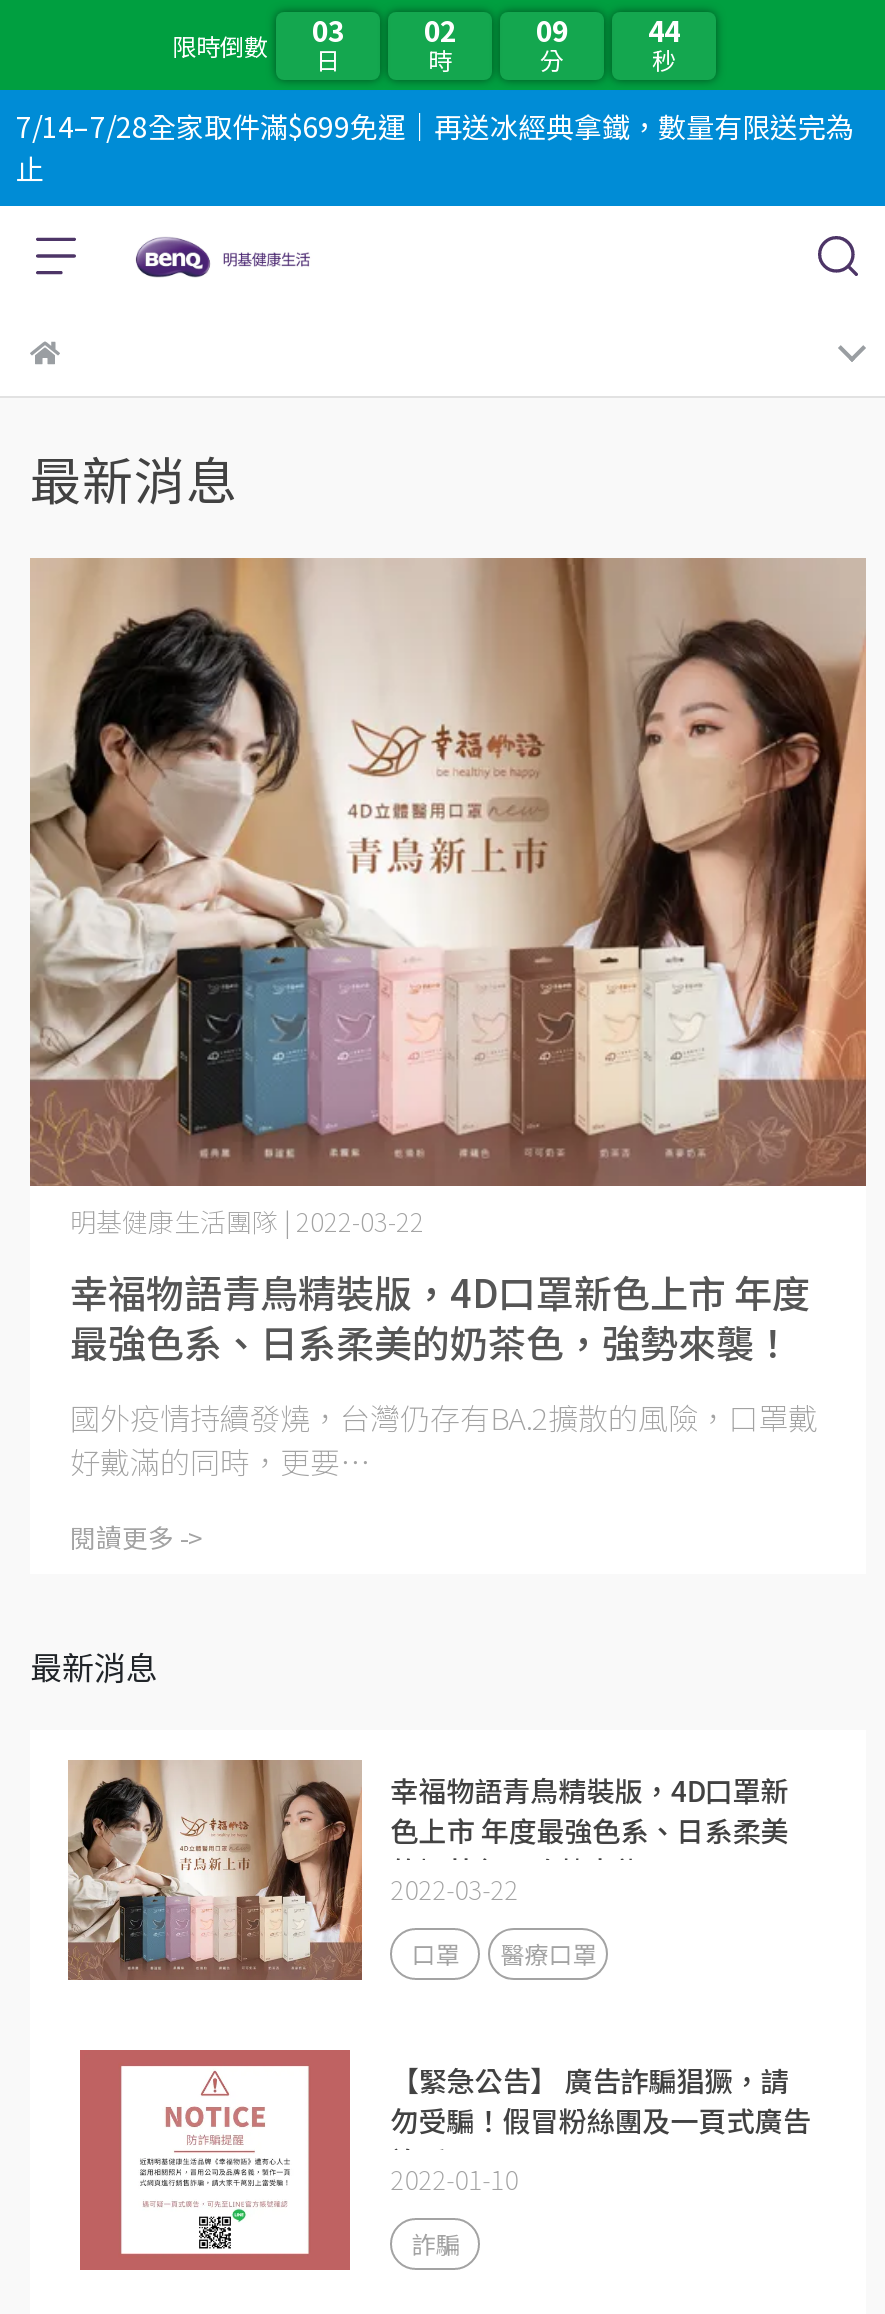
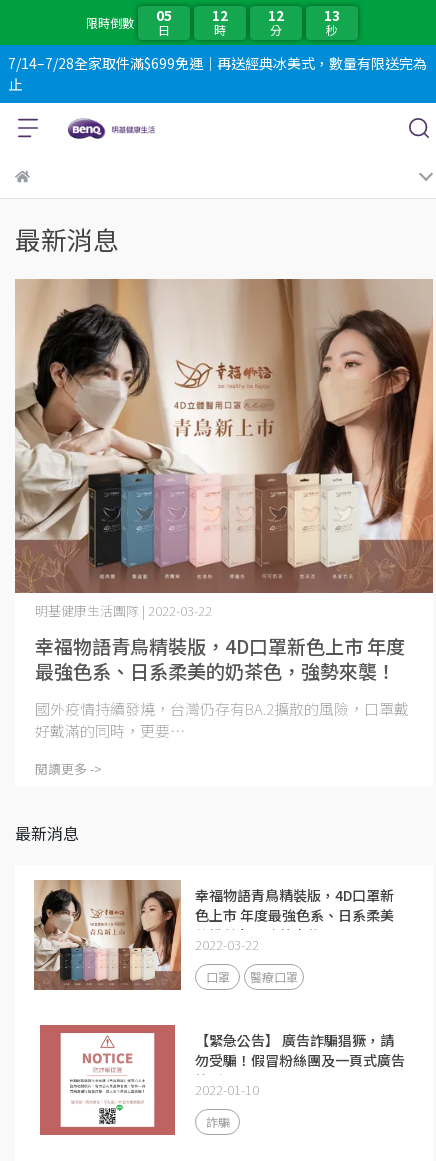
[312,9,344,49] 03 -> [156,4,172,24] 05
[424,9,456,49] 02 -> [212,4,228,24] 12
[536,9,568,49] 09 -> [268,4,284,24] 12
[648,9,680,49] 44 -> [324,4,340,24] 13
[16,106,854,146] 7/14–7/28全家取件滿$699免運｜再送冰經典拿鐵，數量有限送完為 -> [8,53,427,73] 7/14–7/28全家取件滿$699免運｜再送經典冰美式，數量有限送完為

